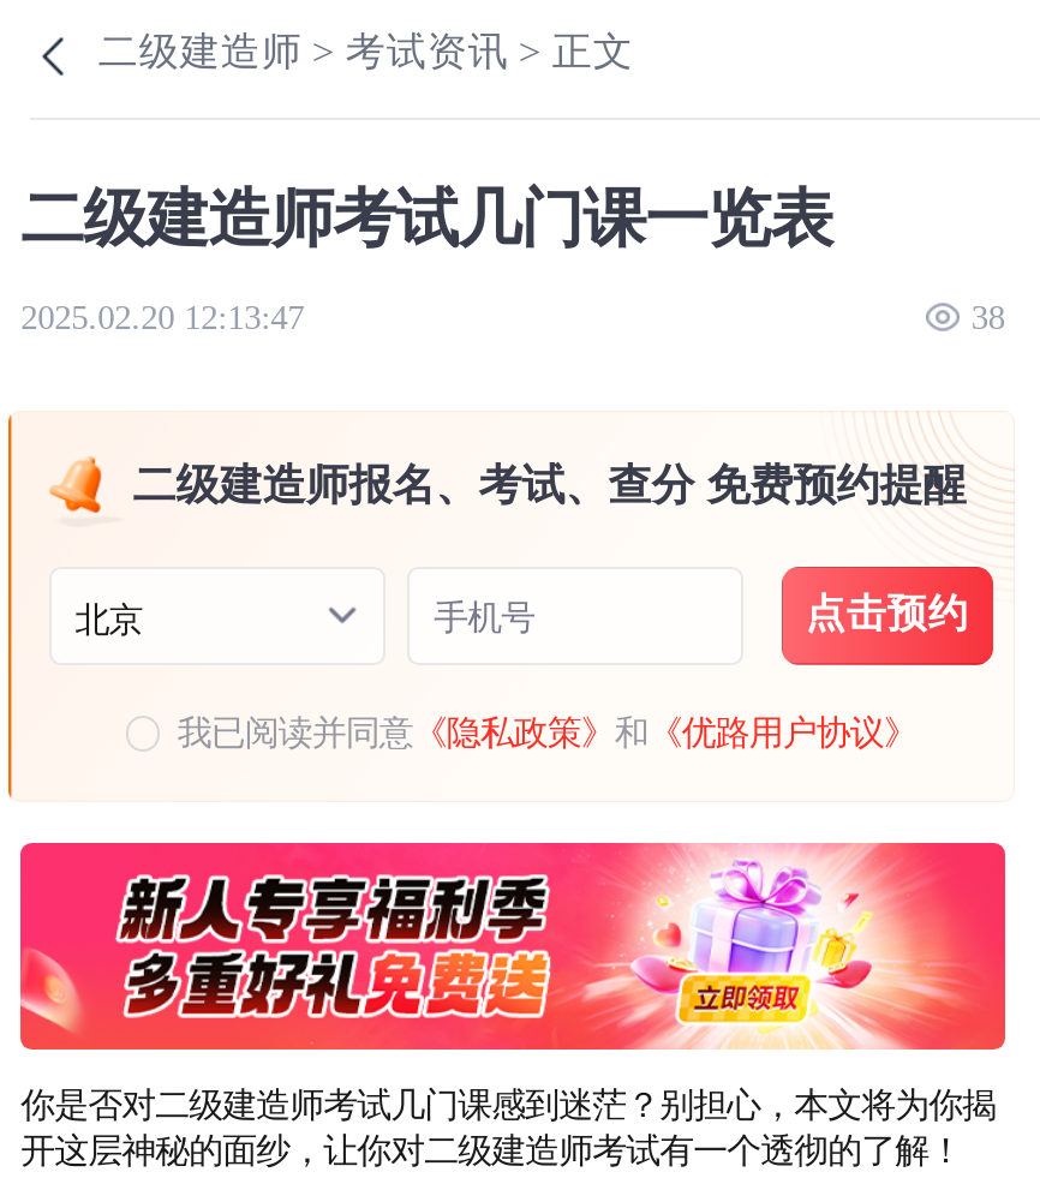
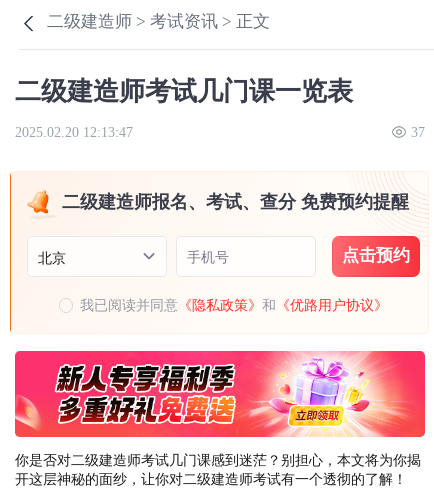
[971,298,1005,336] 38 -> [411,124,425,140] 37

